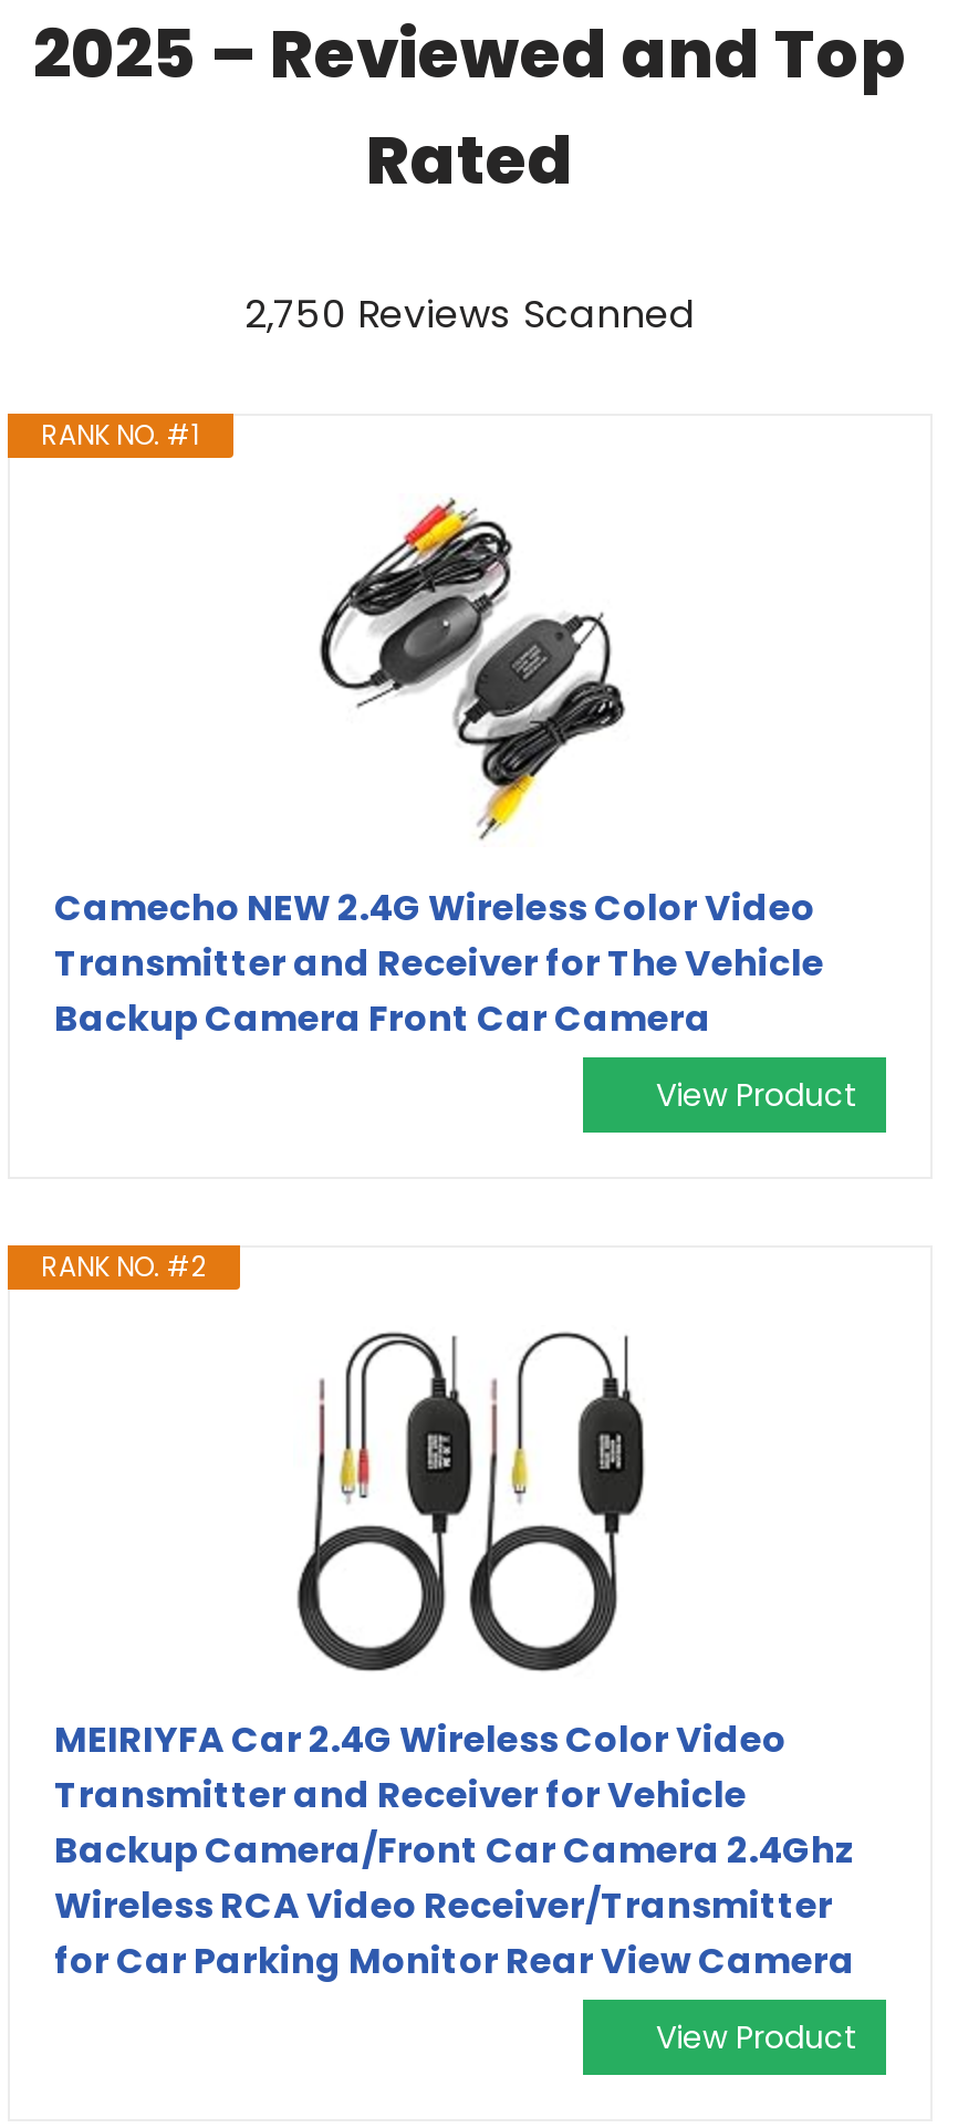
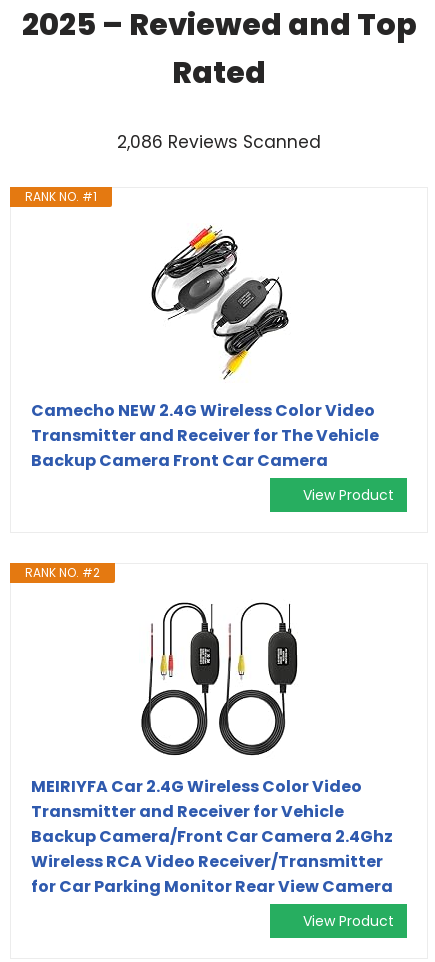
[244,287,696,340] 2,750 Reviews Scanned -> [117,130,321,154] 2,086 Reviews Scanned

